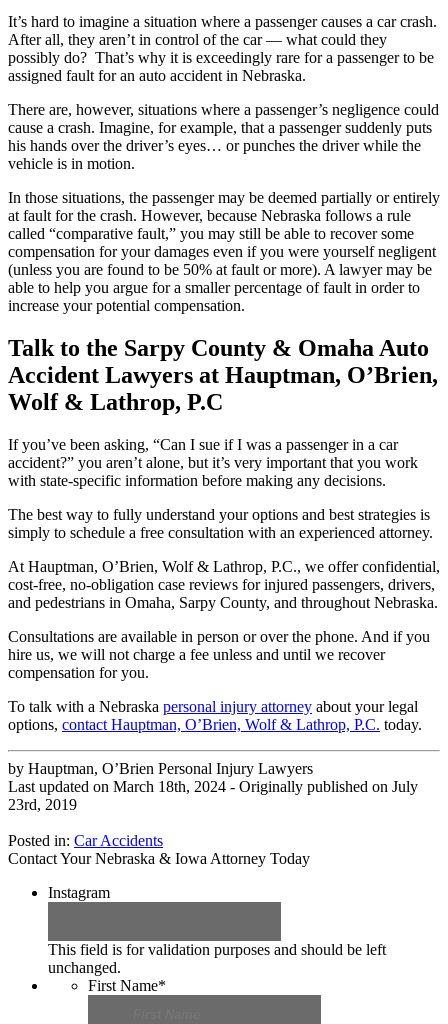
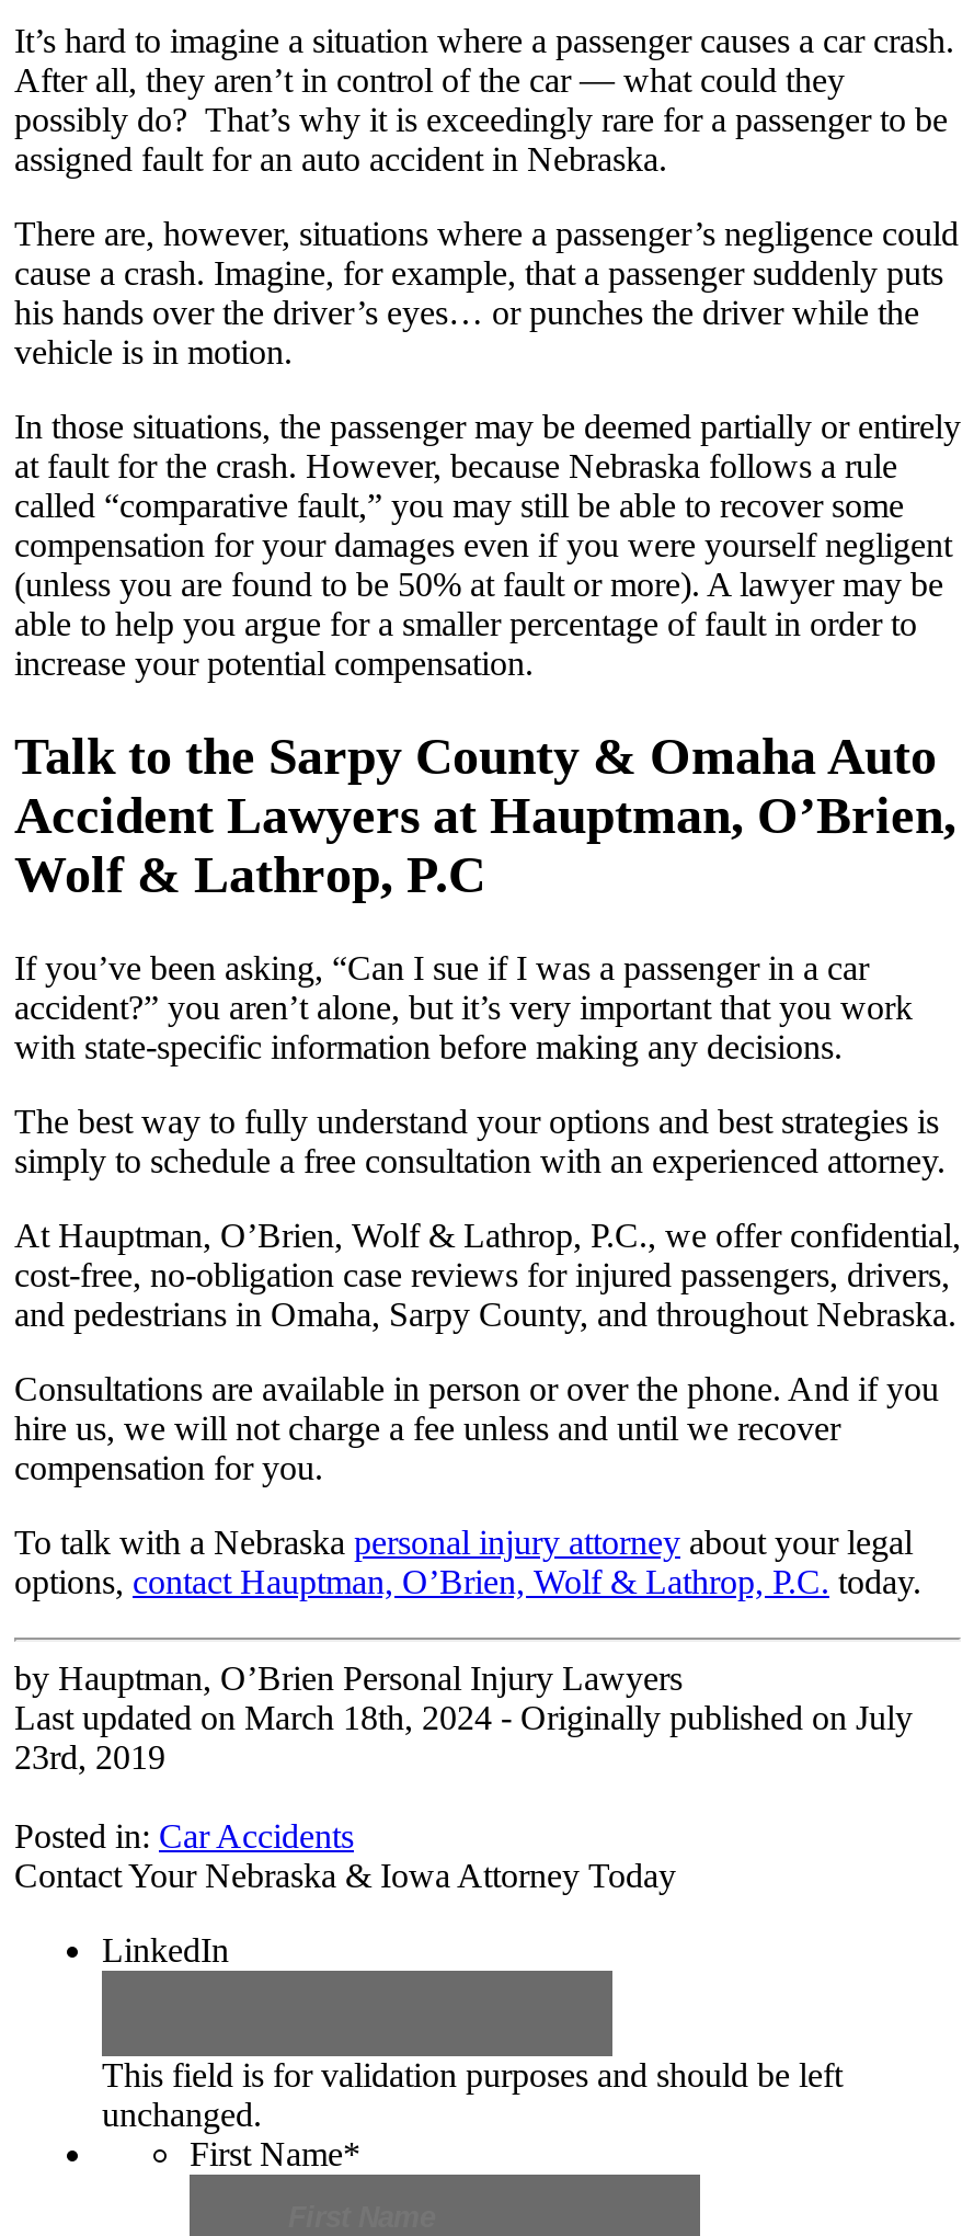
[48,884,110,901] Instagram -> [102,1930,229,1968] LinkedIn

